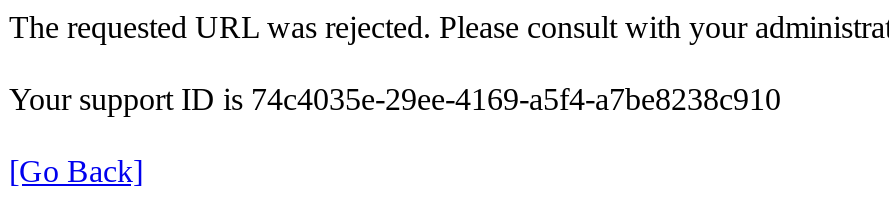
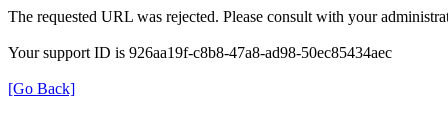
[9,82,781,116] Your support ID is 74c4035e-29ee-4169-a5f4-a7be8238c910 -> [8,44,392,61] Your support ID is 926aa19f-c8b8-47a8-ad98-50ec85434aec

